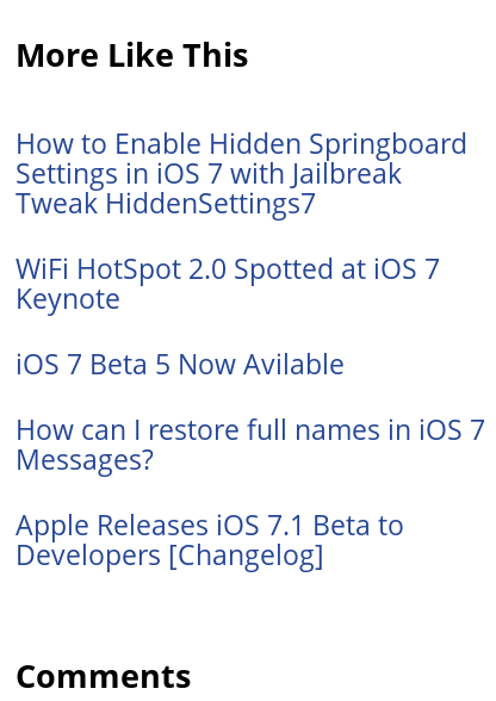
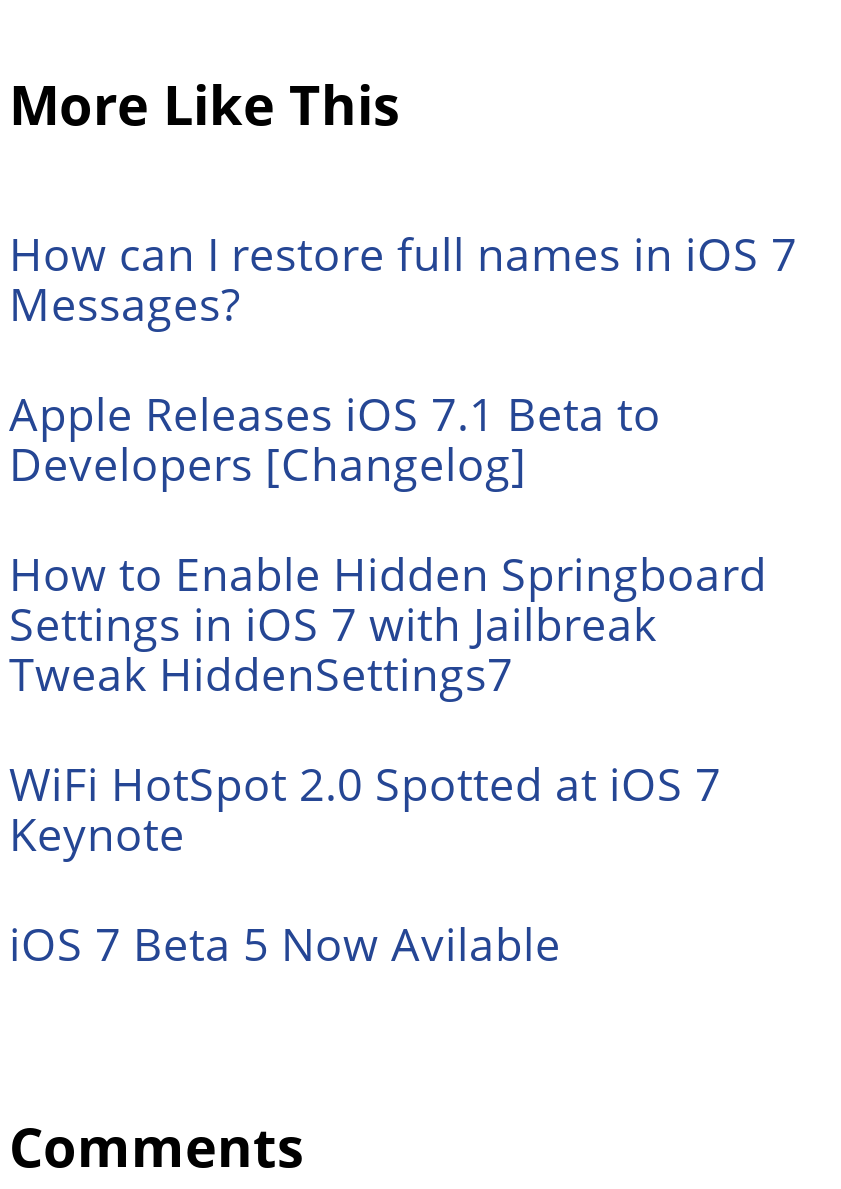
moved [15,125,467,382] -> [9,542,767,974]: How to Enable Hidden Springboard | Settings in iOS 7 with Jailbreak | Tweak HiddenSettings7 | WiFi HotSpot 2.0 Spotted at iOS 7 | Keynote | iOS 7 Beta 5 Now Avilable
moved [15,411,485,573] -> [9,222,797,494]: How can I restore full names in iOS 7 | Messages? | Apple Releases iOS 7.1 Beta to | Developers [Changelog]

